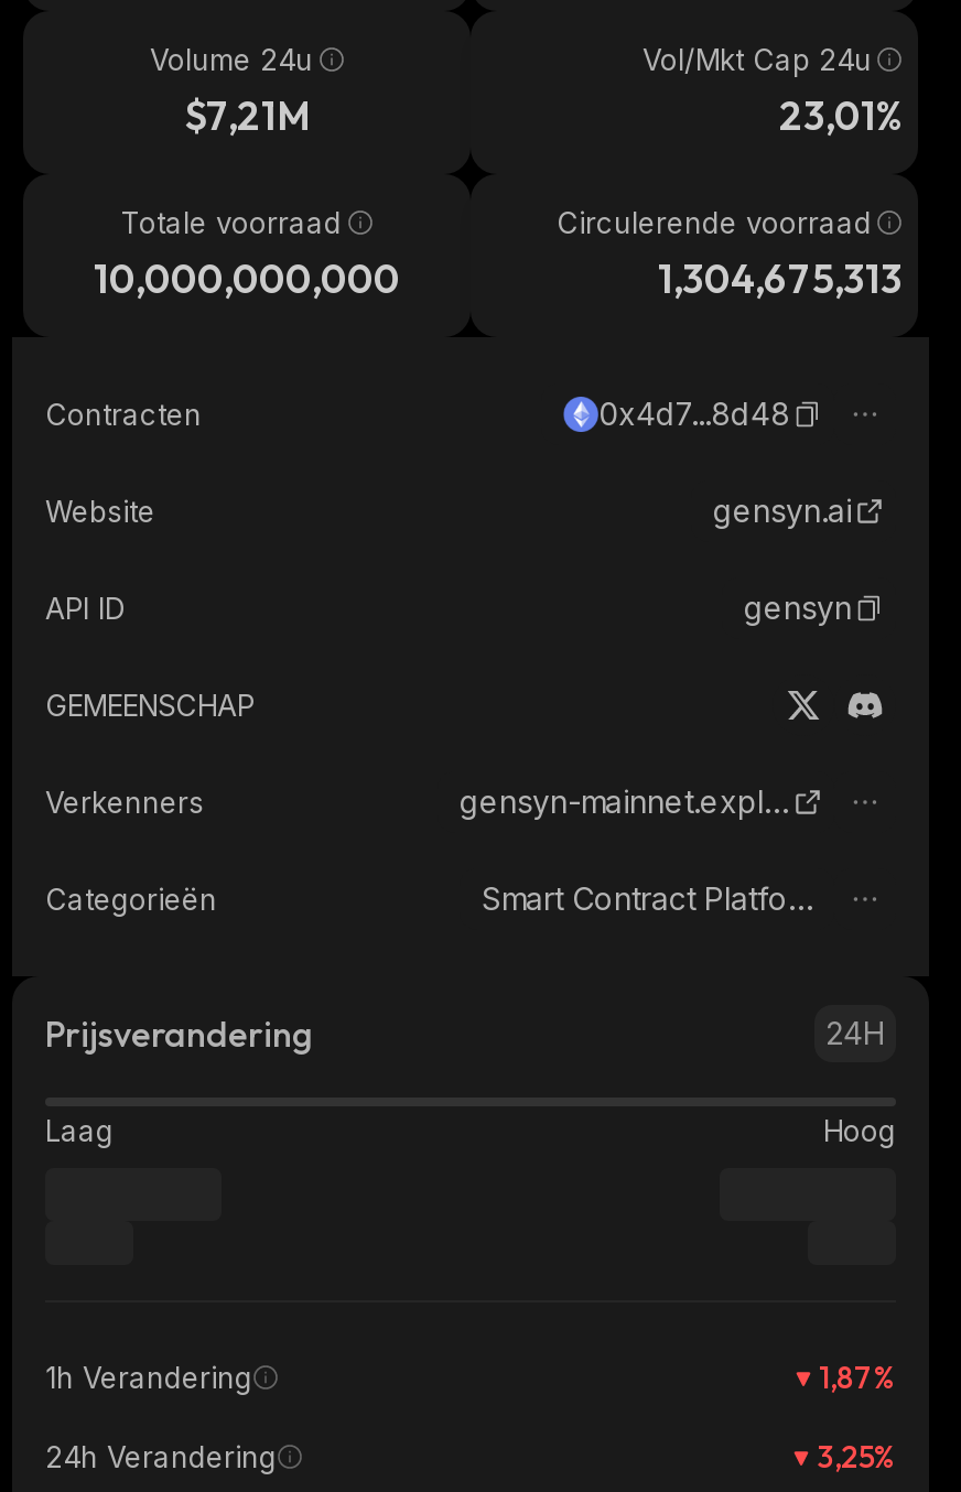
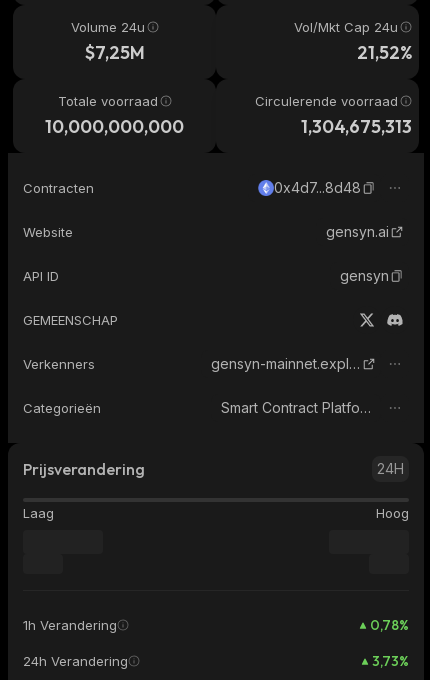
[184,90,310,141] $7,21M -> [84,41,144,64] $7,25M
[779,90,903,141] 23,01% -> [357,41,412,64] 21,52%
[819,1358,896,1397] 1,87% -> [370,616,409,634] 0,78%
[817,1437,896,1477] 3,25% -> [372,652,409,670] 3,73%

